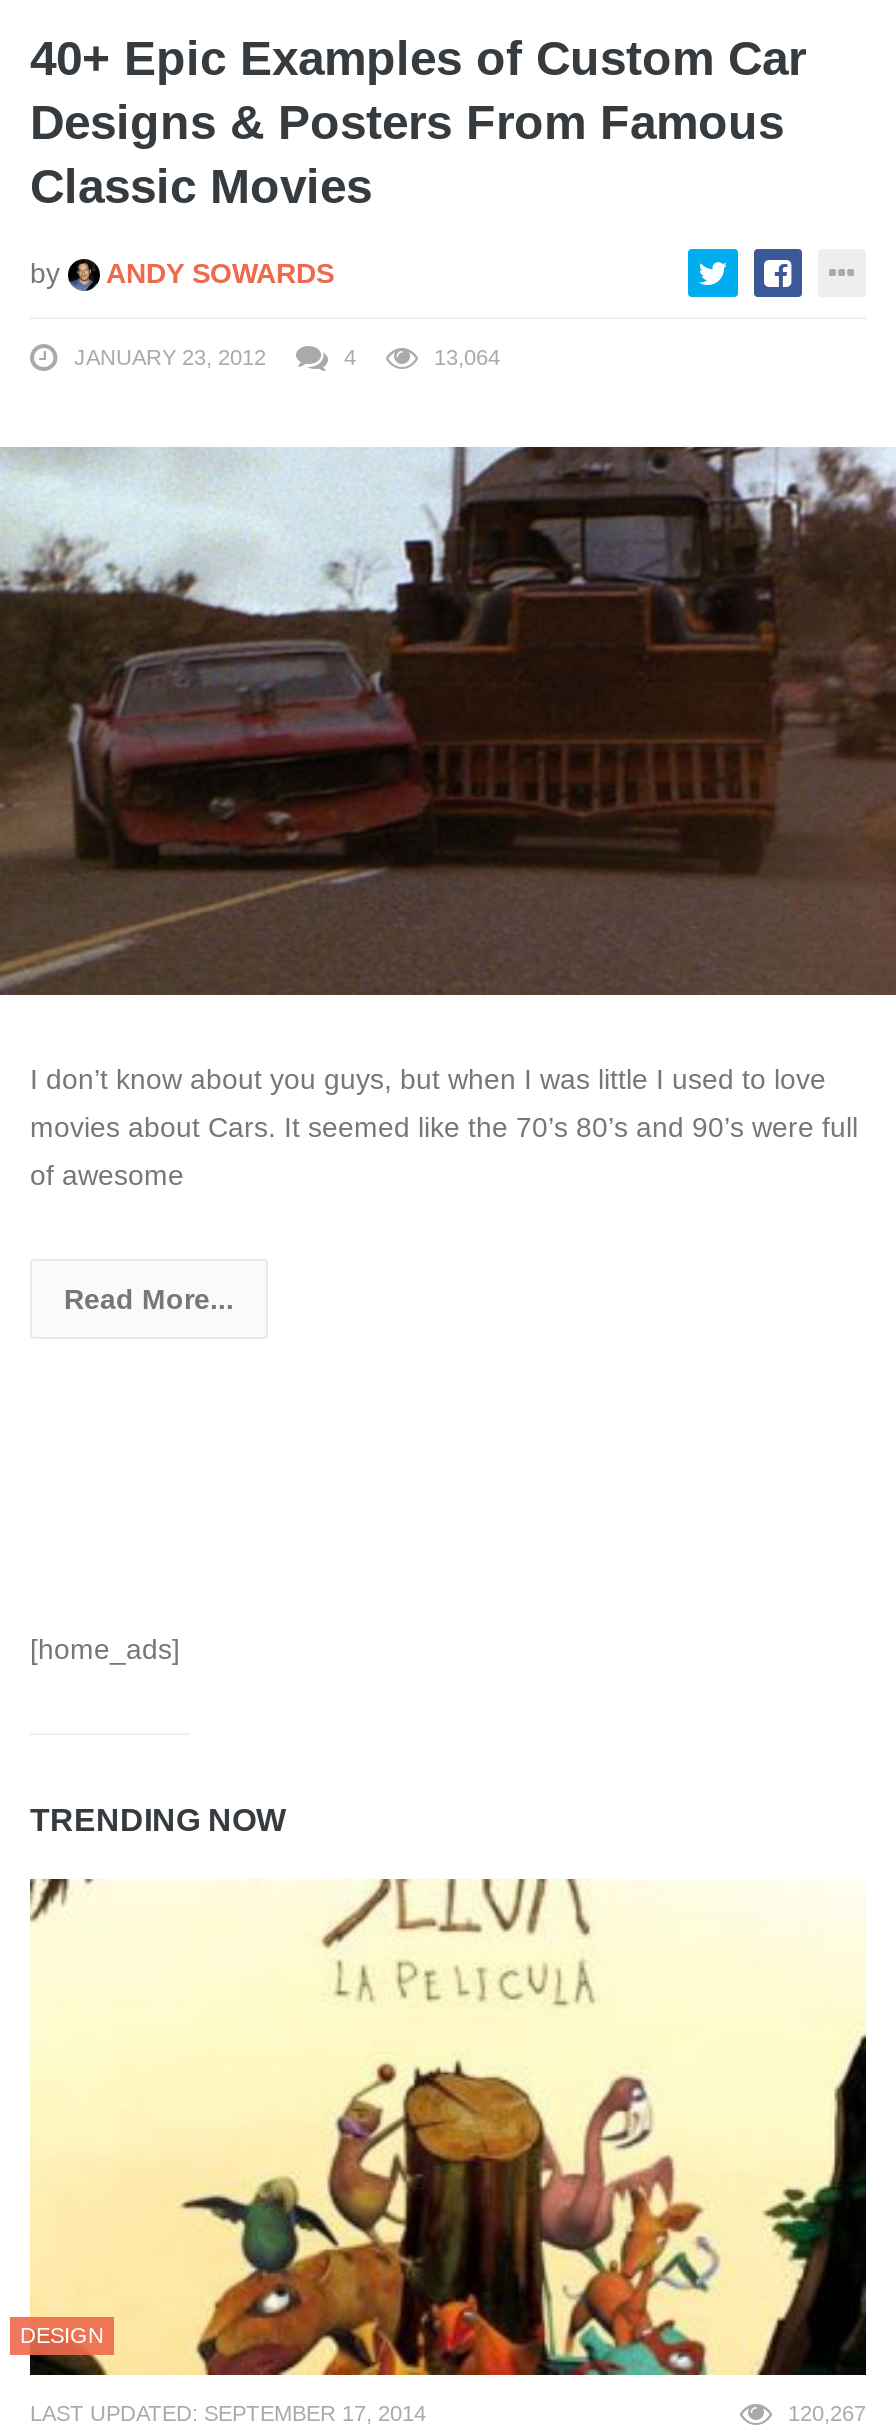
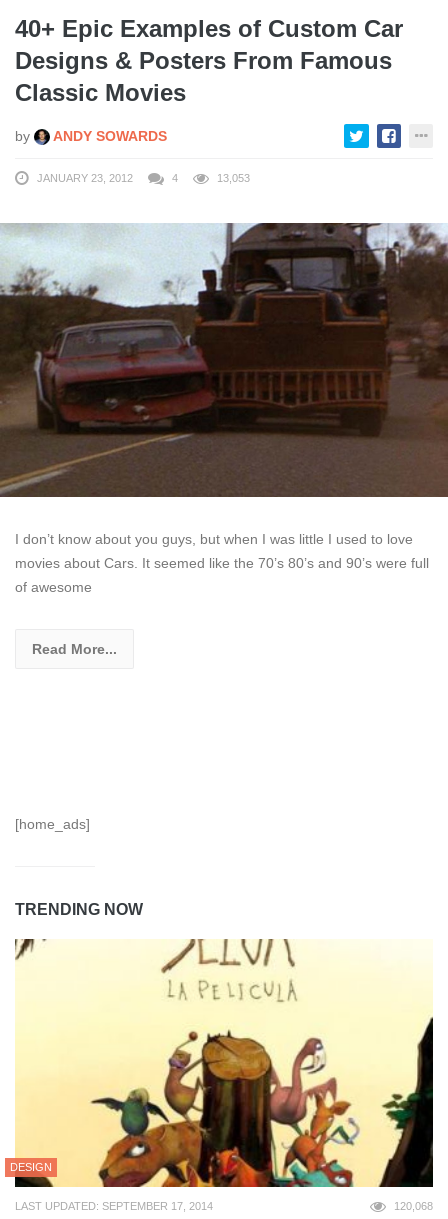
[428,345,500,369] 13,064 -> [214,172,250,184] 13,053
[782,2401,866,2425] 120,267 -> [391,1200,433,1212] 120,068

